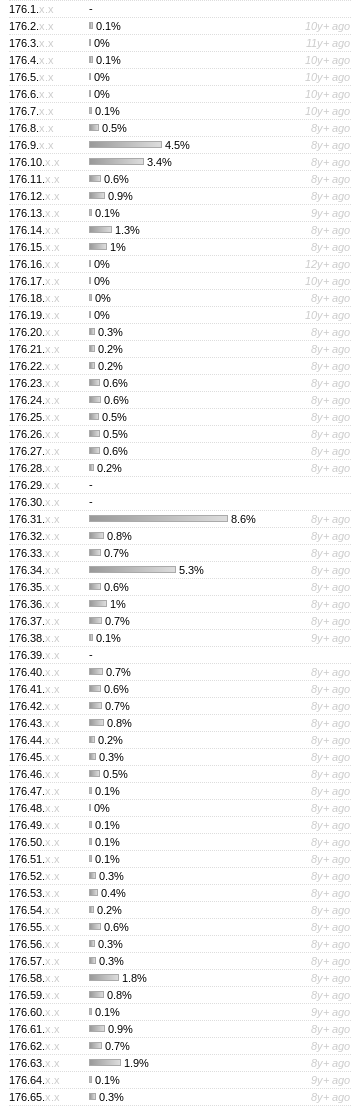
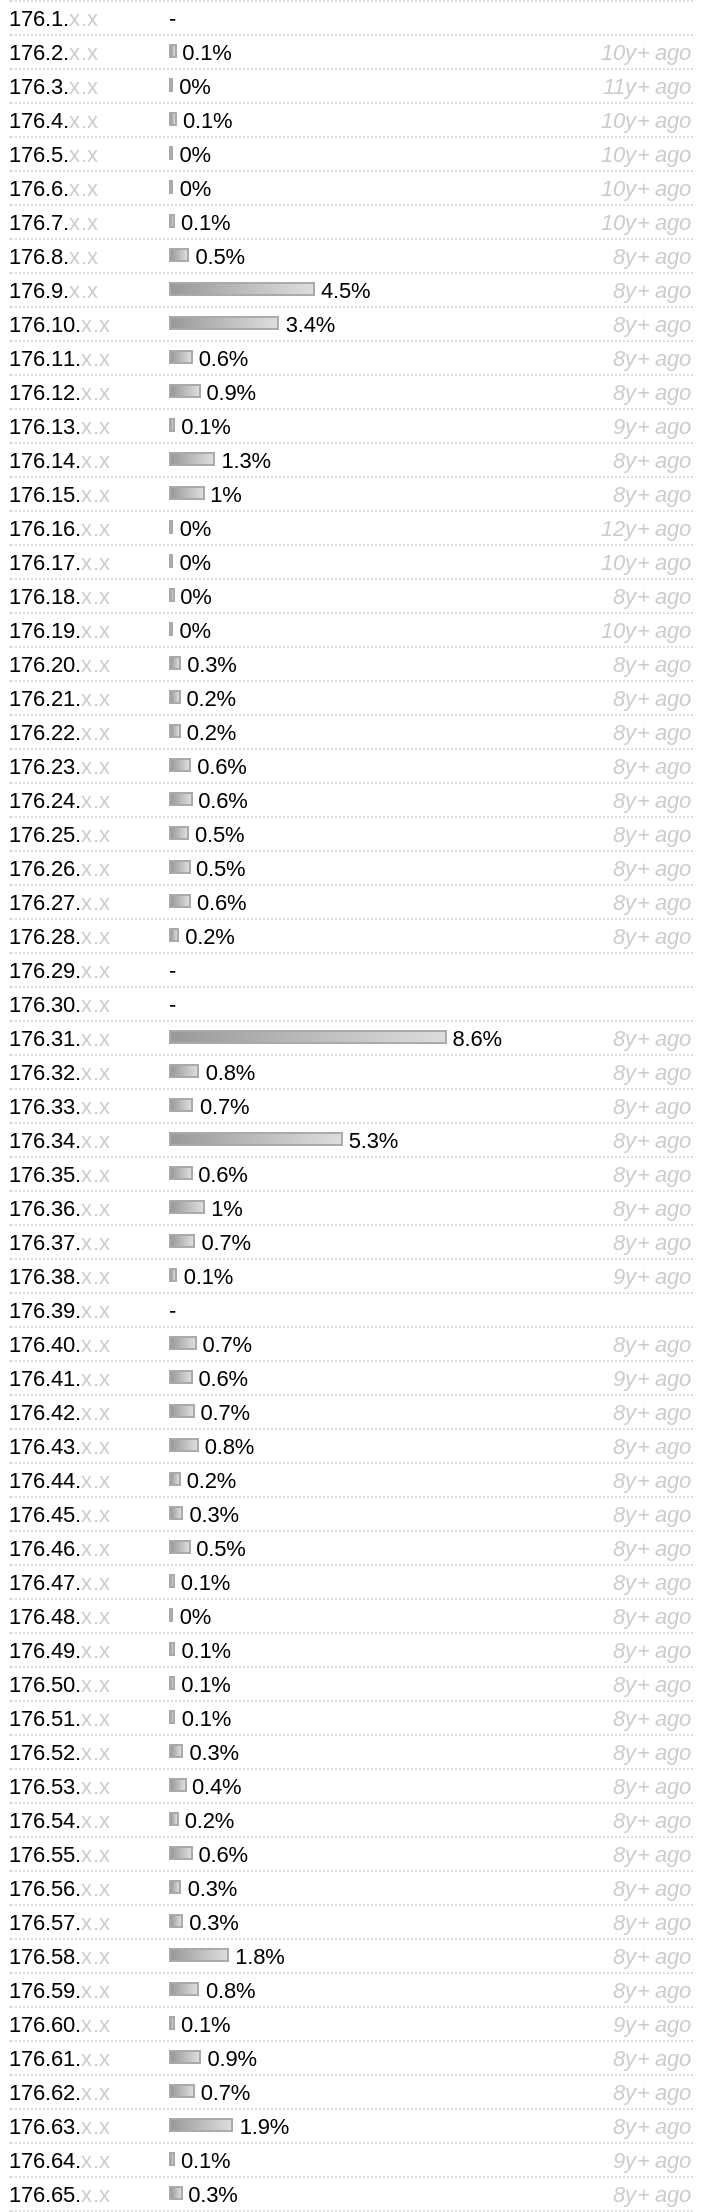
[311,683,350,695] 8y+ ago -> [613,1366,691,1390] 9y+ ago

